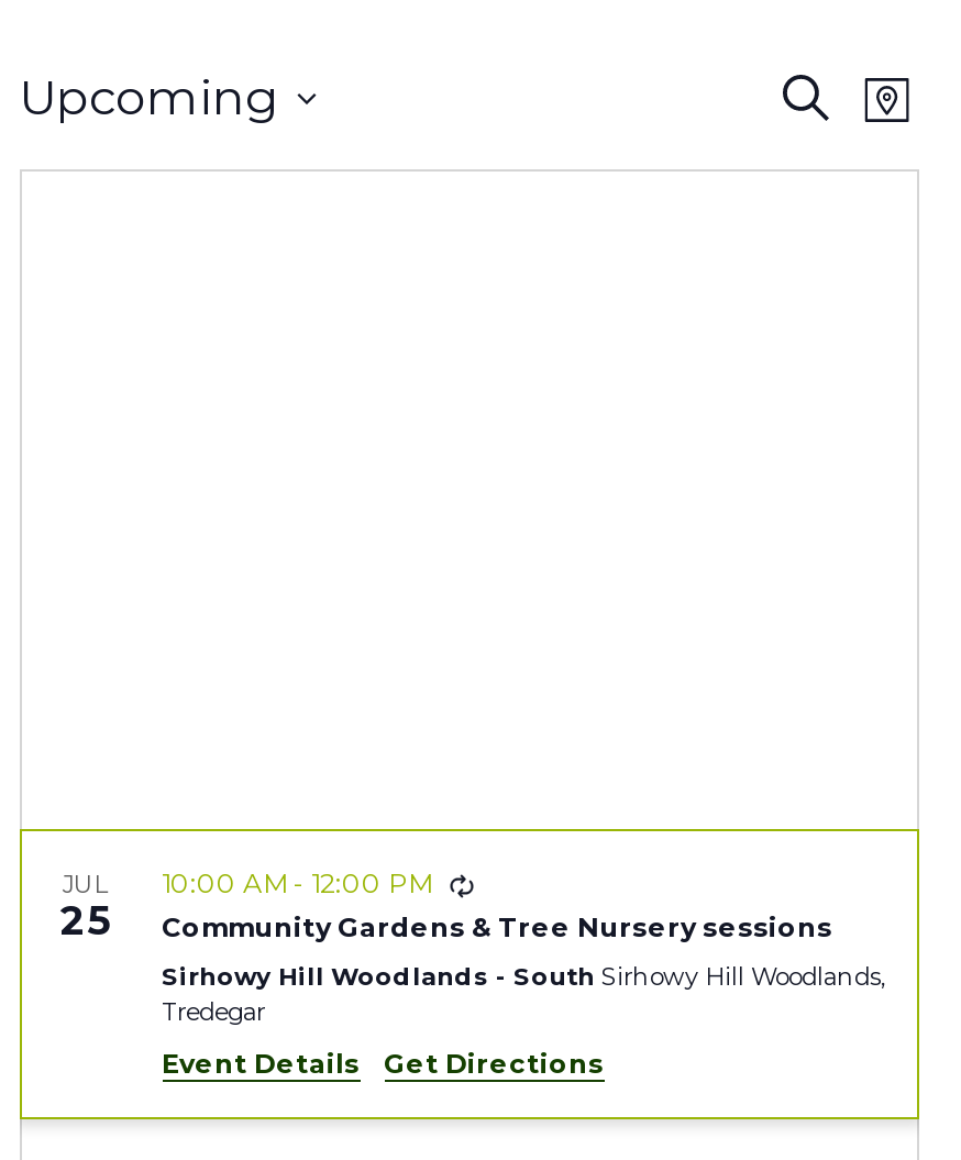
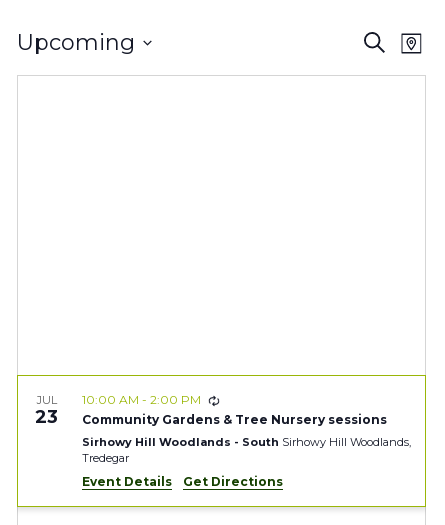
[63,868,439,901] JUL 10:00 AM - 12:00 PM -> [36,392,203,407] JUL 10:00 AM - 2:00 PM
[60,898,832,947] 25 Community Gardens & Tree Nursery sessions -> [35,406,386,428] 23 Community Gardens & Tree Nursery sessions

